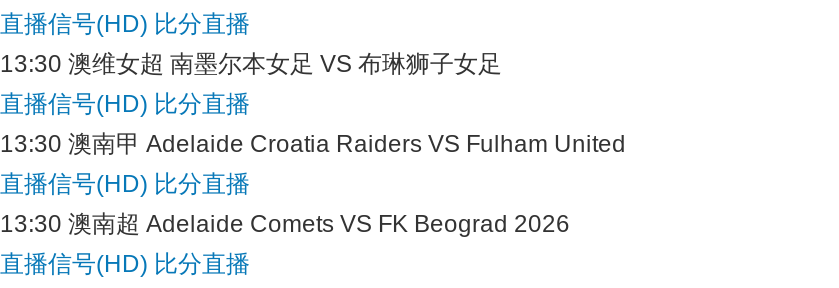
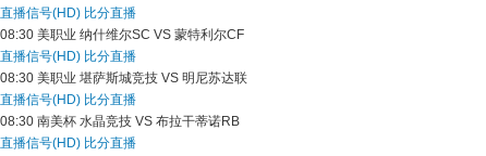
[0,50,502,78] 13:30 澳维女超南墨尔本女足 VS 布琳狮子女足 -> [0,27,244,42] 08:30 美职业纳什维尔SC VS 蒙特利尔CF
[0,130,626,158] 13:30 澳南甲Adelaide Croatia Raiders VS Fulham United -> [0,70,247,86] 08:30 美职业堪萨斯城竞技 VS 明尼苏达联
[0,210,570,238] 13:30 澳南超Adelaide Comets VS FK Beograd 2026 -> [0,114,240,129] 08:30 南美杯水晶竞技 VS 布拉干蒂诺RB

